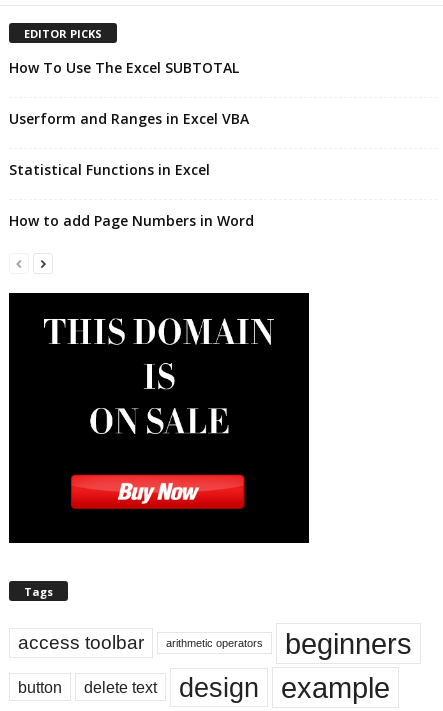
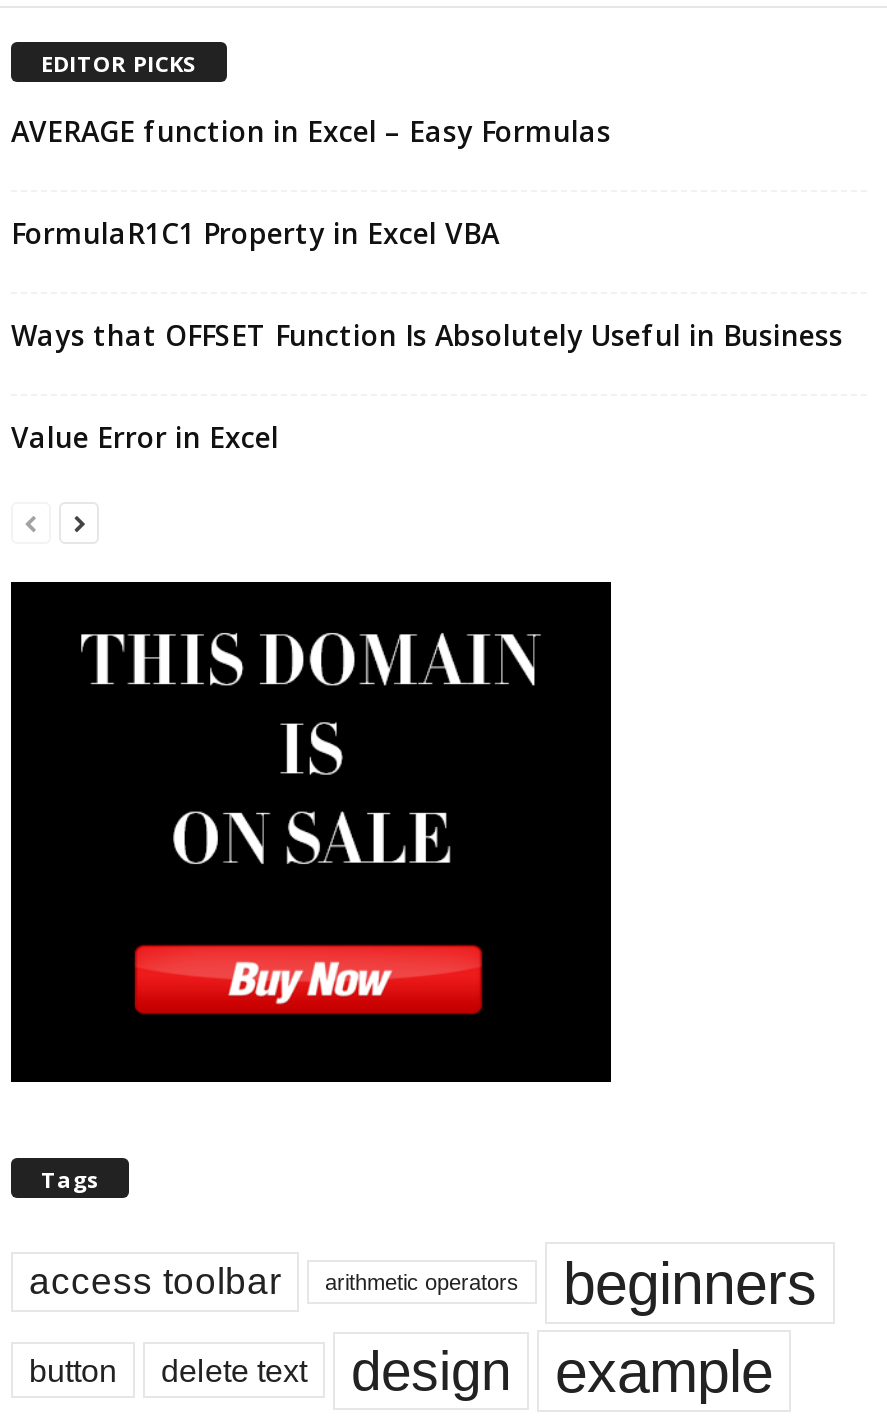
[9,58,239,77] How To Use The Excel SUBTOTAL -> [11,113,611,151] AVERAGE function in Excel – Easy Formulas
[9,109,249,128] Userform and Ranges in Excel VBA -> [11,215,499,253] FormulaR1C1 Property in Excel VBA
[9,160,210,179] Statistical Functions in Excel -> [11,317,843,355] Ways that OFFSET Function Is Absolutely Useful in Business
[9,211,254,230] How to add Page Numbers in Word -> [11,419,279,457] Value Error in Excel

